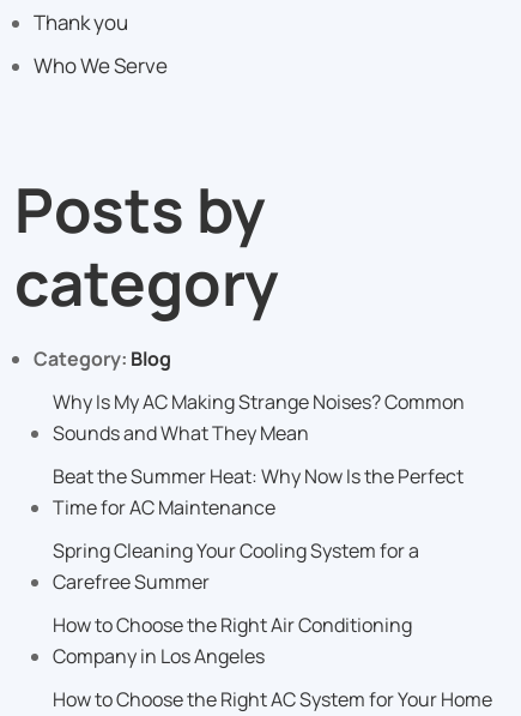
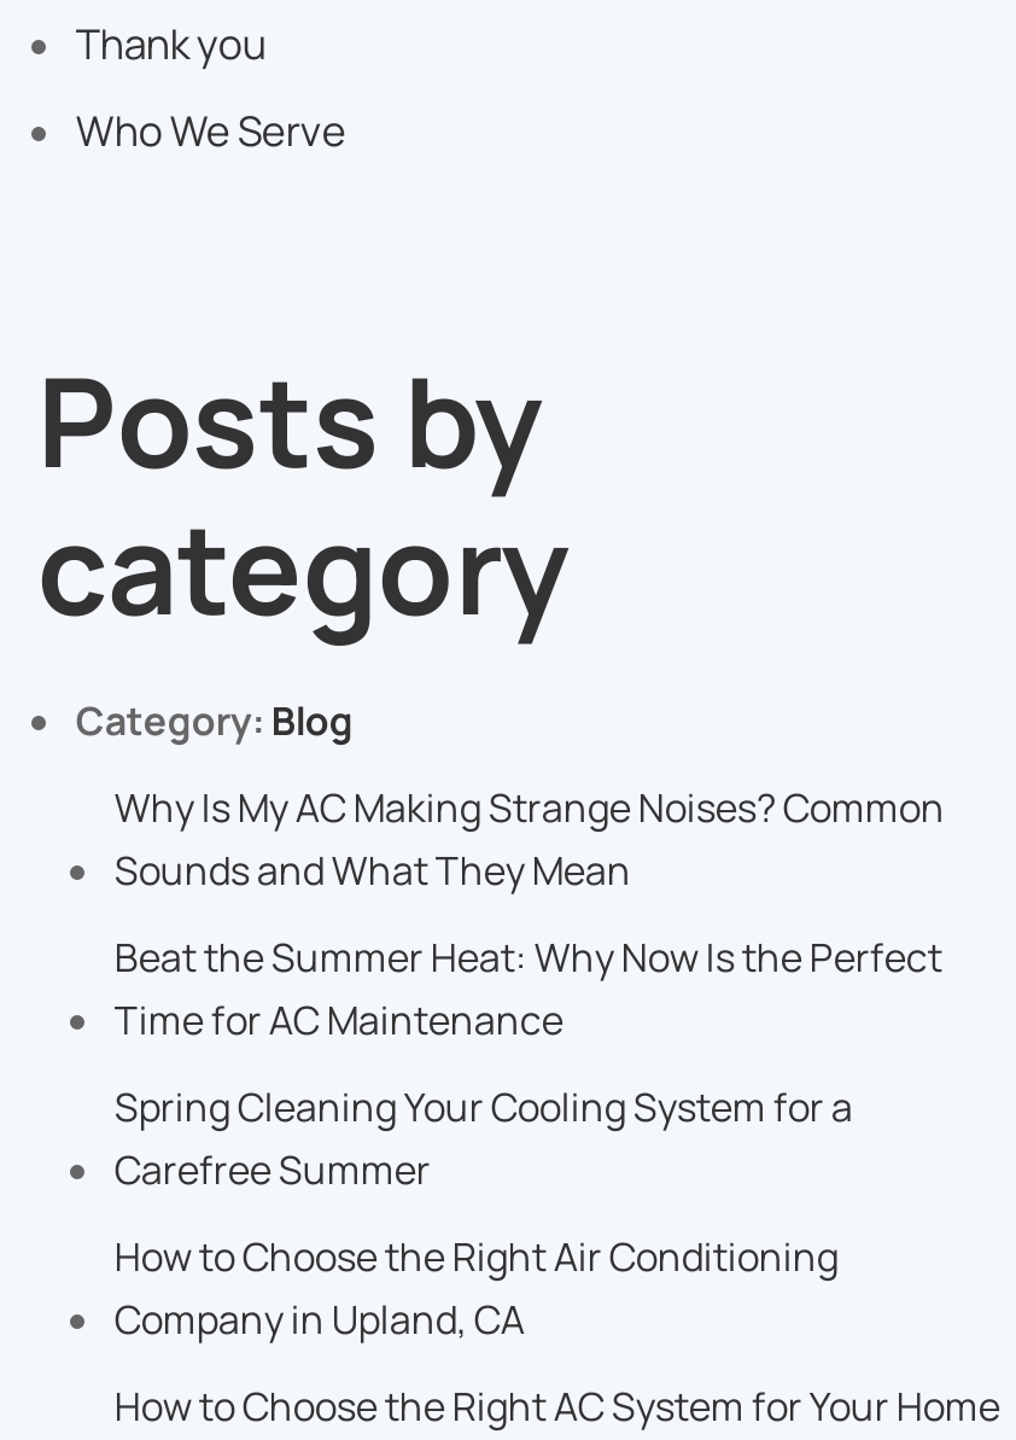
[53,643,265,670] Company in Los Angeles -> [114,1294,525,1347] Company in Upland, CA

